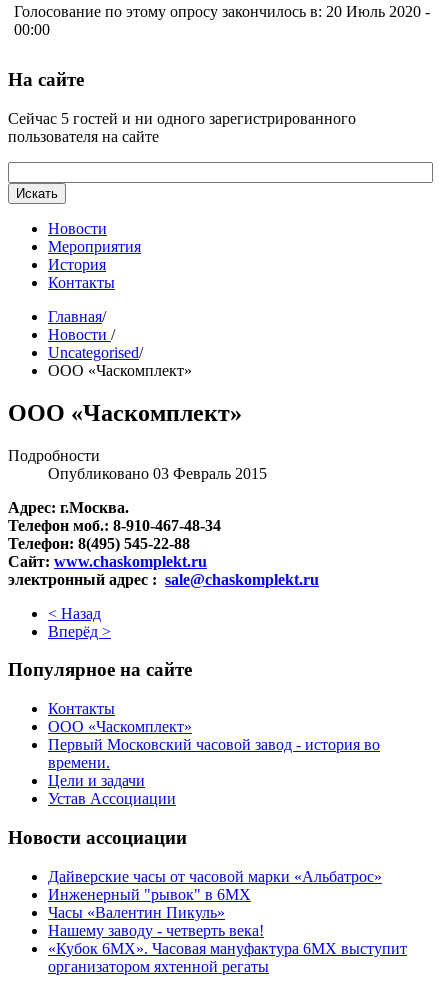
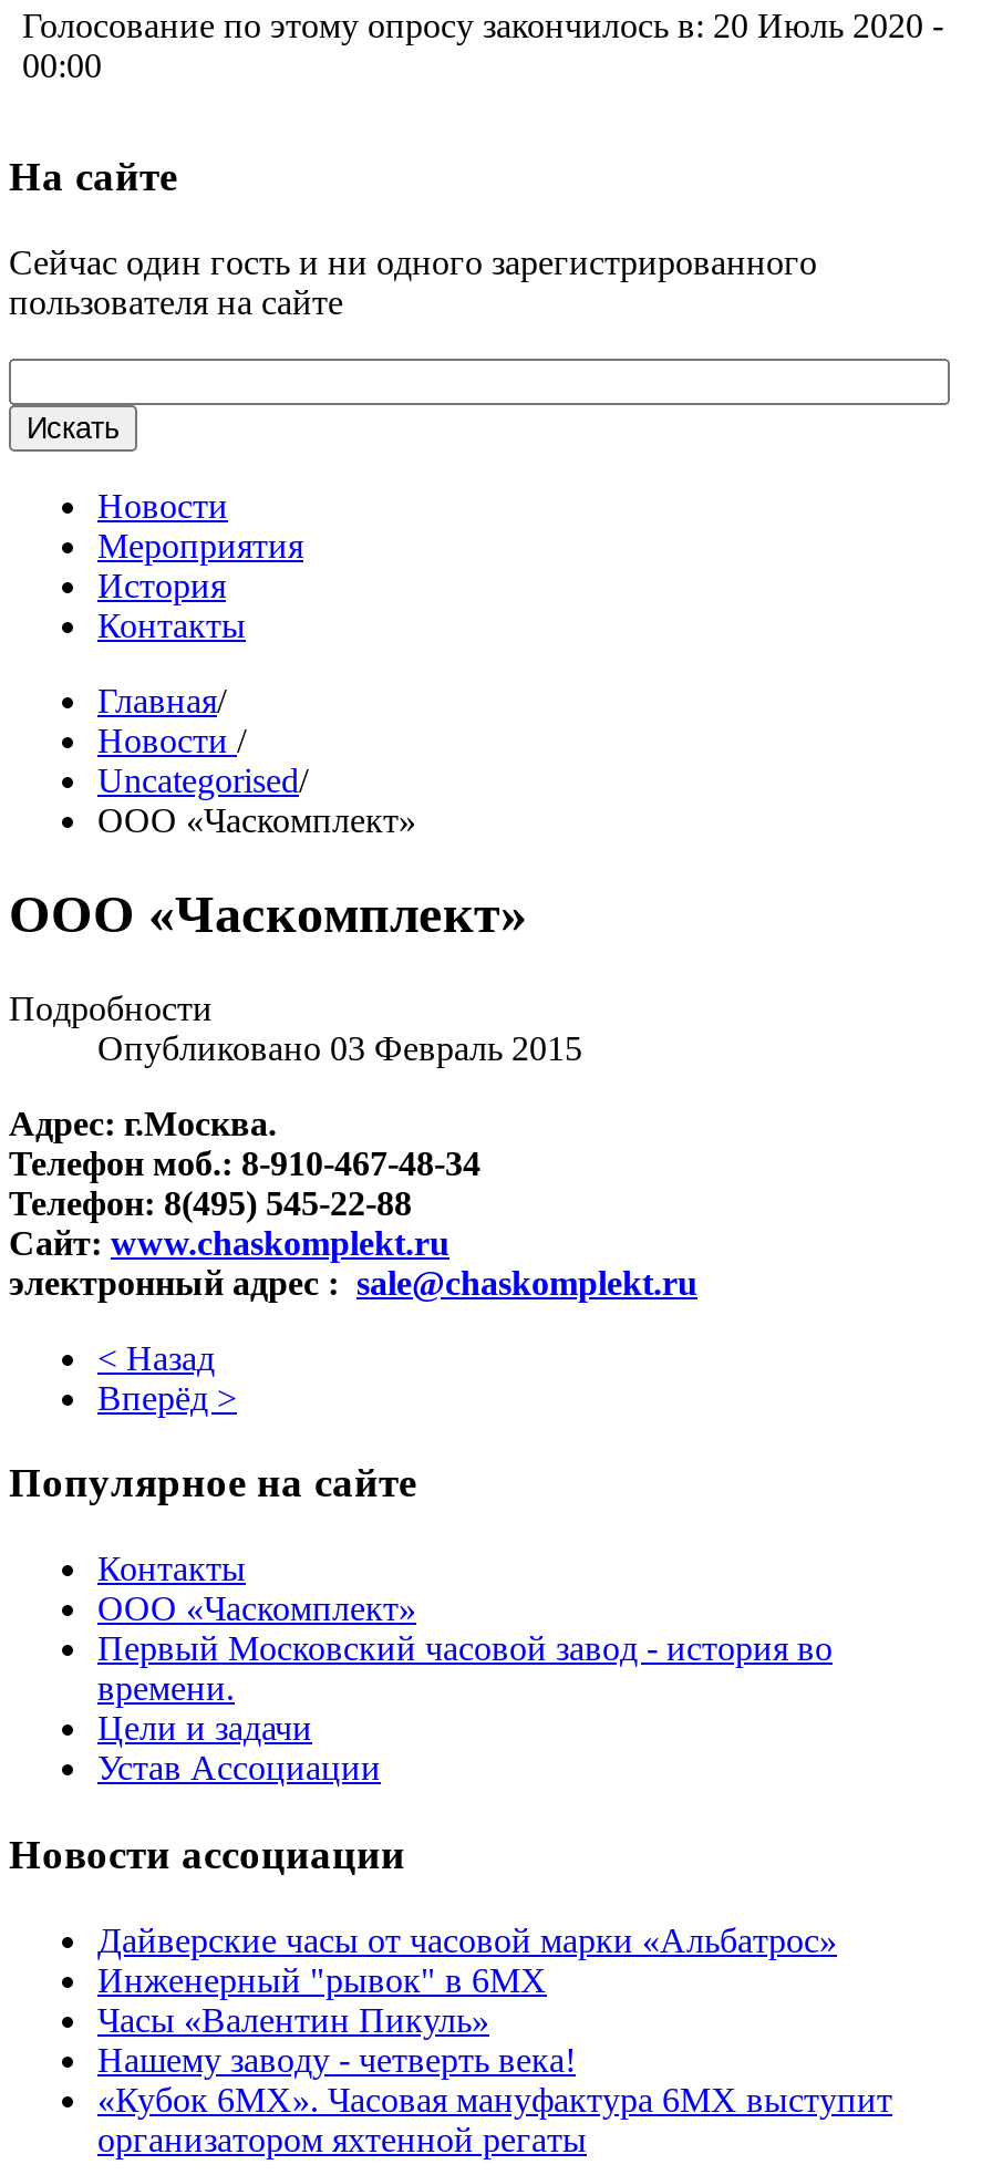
[8,110,356,127] Сейчас 5 гостей и ни одного зарегистрированного -> [9,243,817,281] Сейчас один гость и ни одного зарегистрированного

